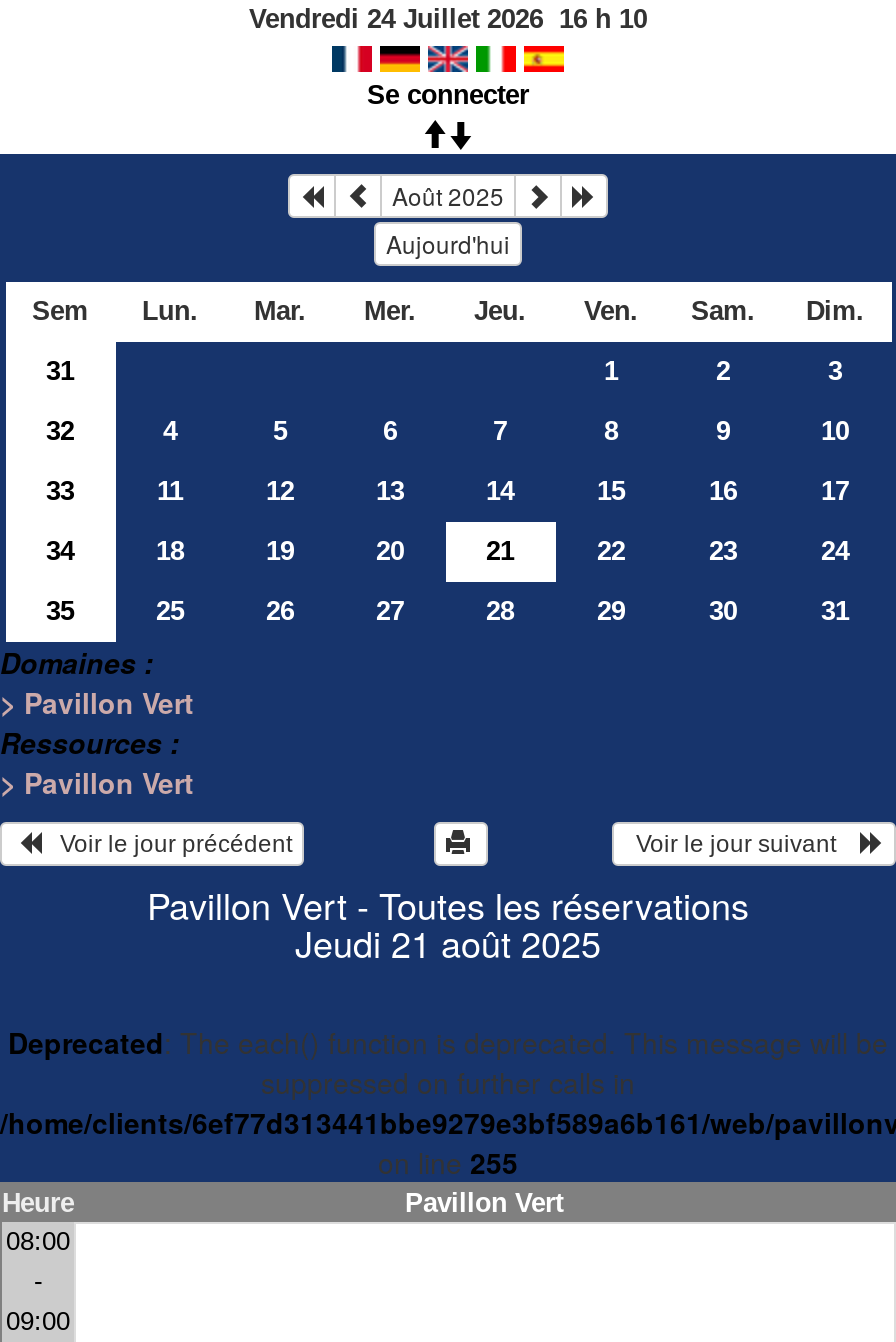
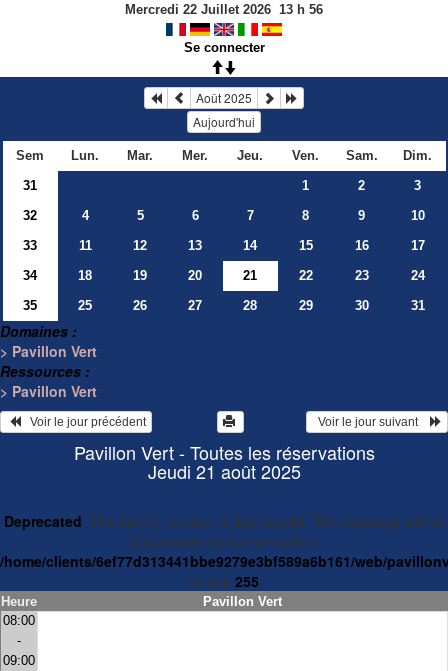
[249,4,647,34] Vendredi 24 Juillet 2026 16 h 10 -> [125,2,323,17] Mercredi 22 Juillet 2026 13 h 56

